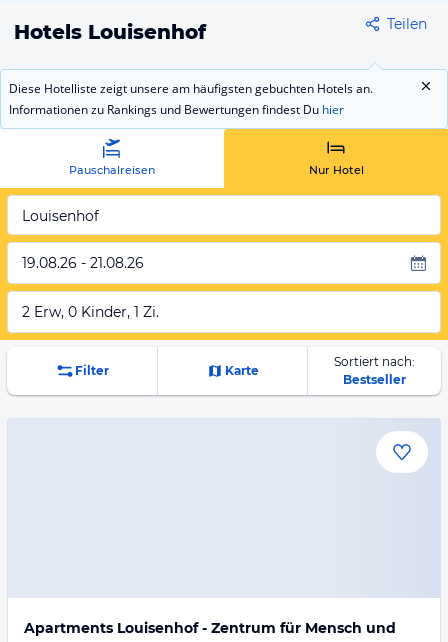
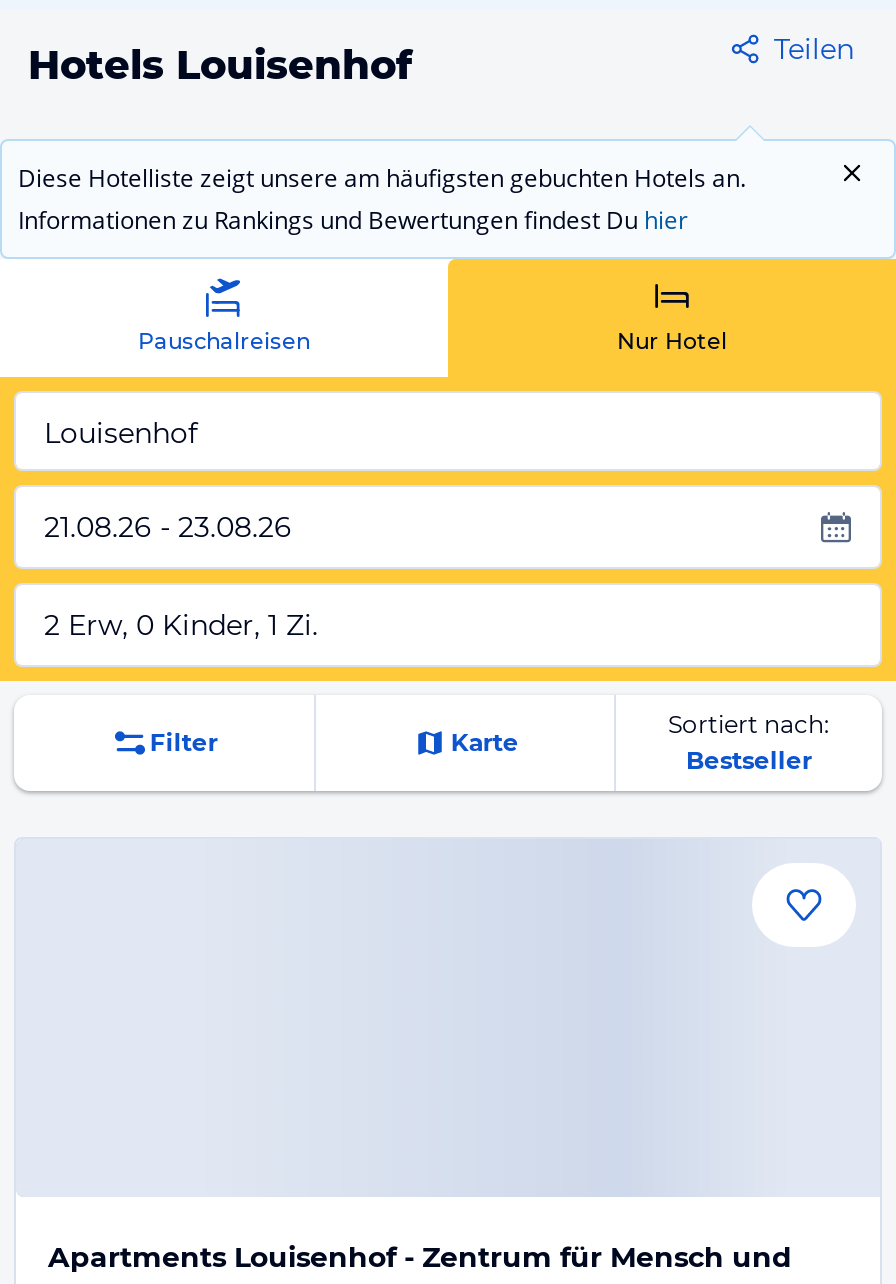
[22,254,144,272] 19.08.26 - 21.08.26 -> [44,509,292,545] 21.08.26 - 23.08.26

